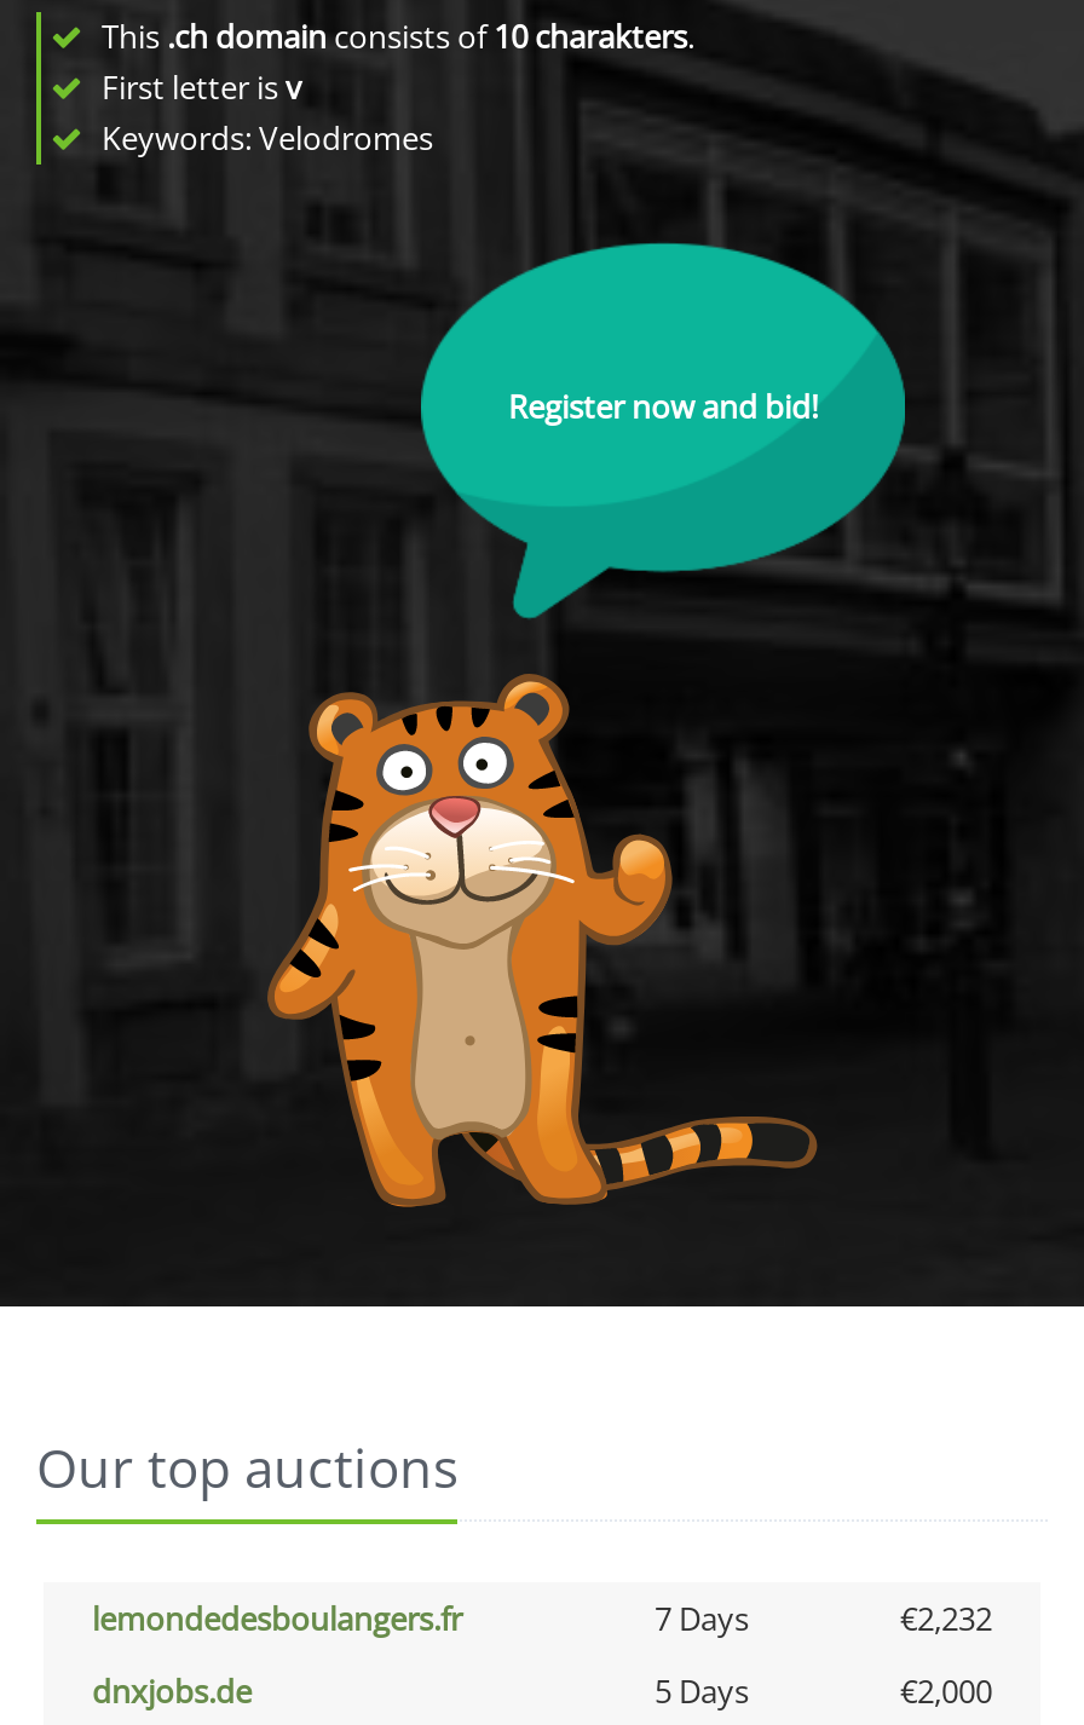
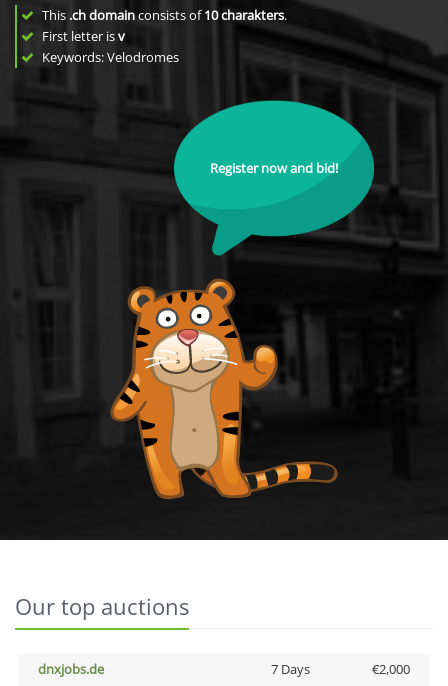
[92,1597,992,1640] lemondedesboulangers.fr | 7 Days | €2,232 -> none
[655,1669,749,1713] 5 Days -> [270,660,309,678] 7 Days

